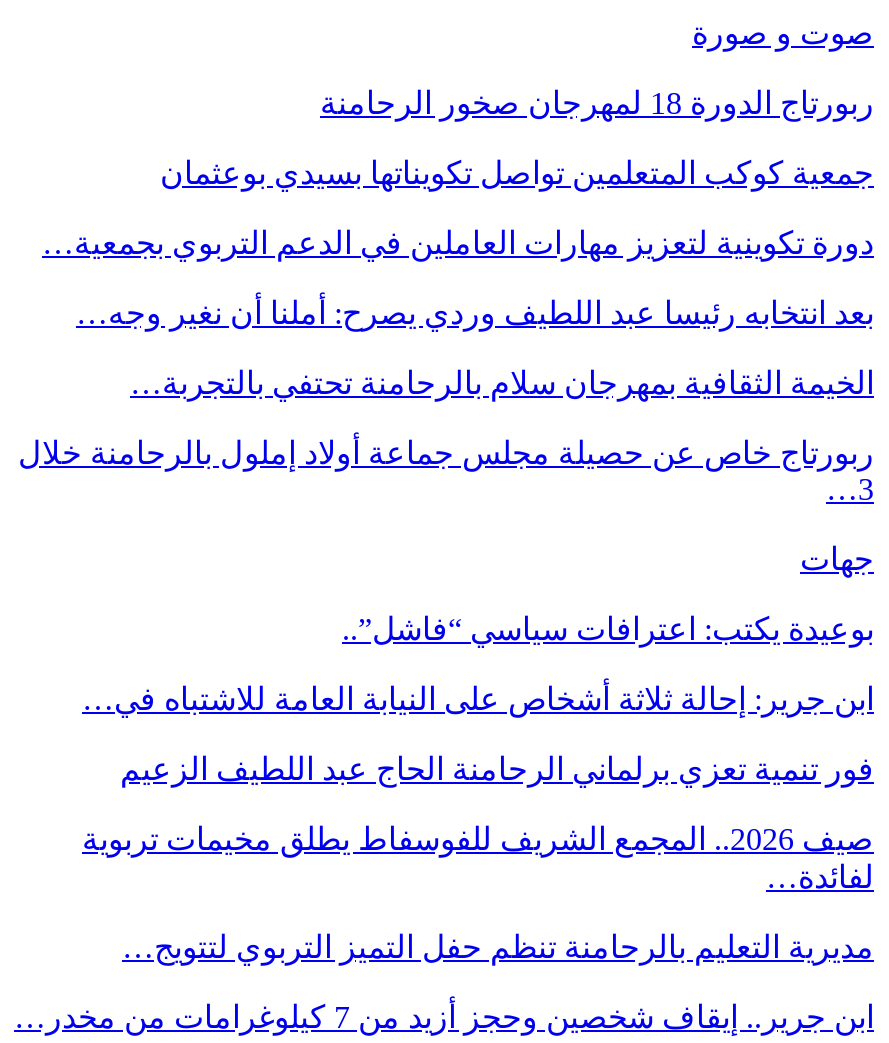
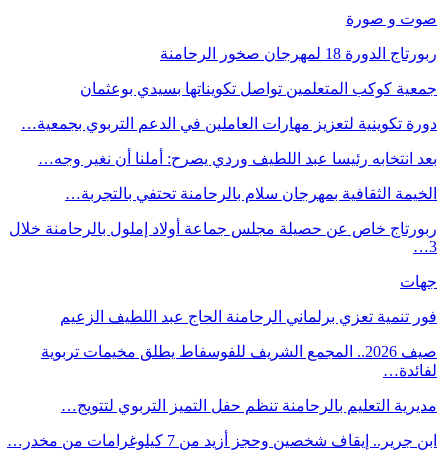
[82,612,874,716] بوعيدة يكتب: اعترافات سياسي “فاشل”.. | ابن جرير: إحالة ثلاثة أشخاص على النيابة العامة للاشتباه في… -> none

